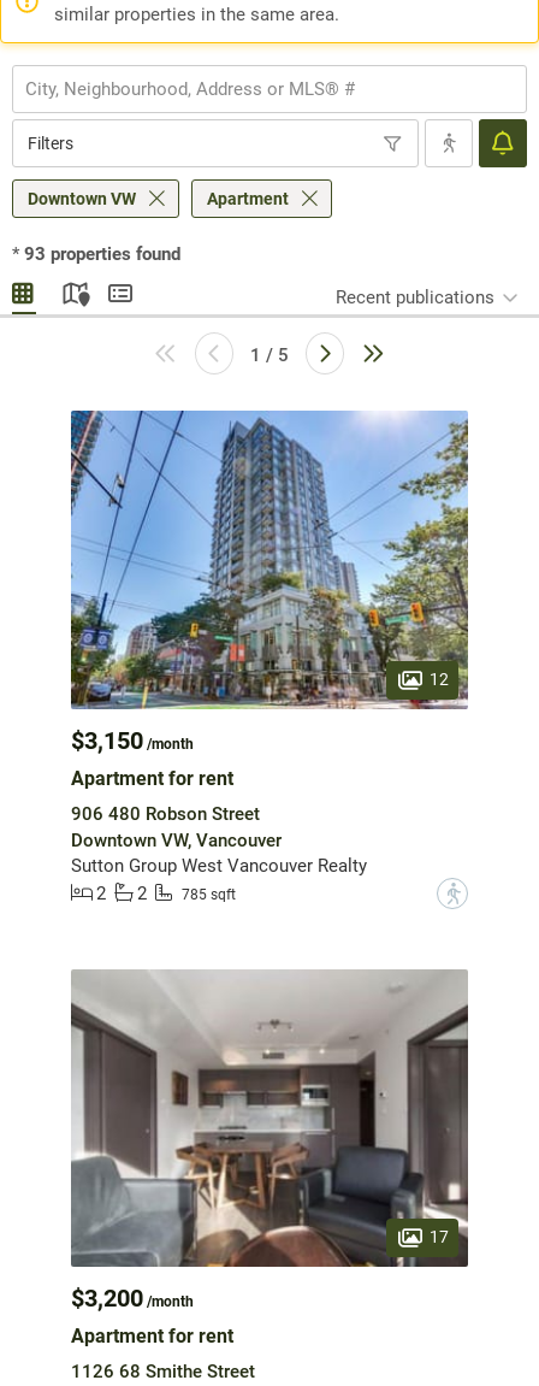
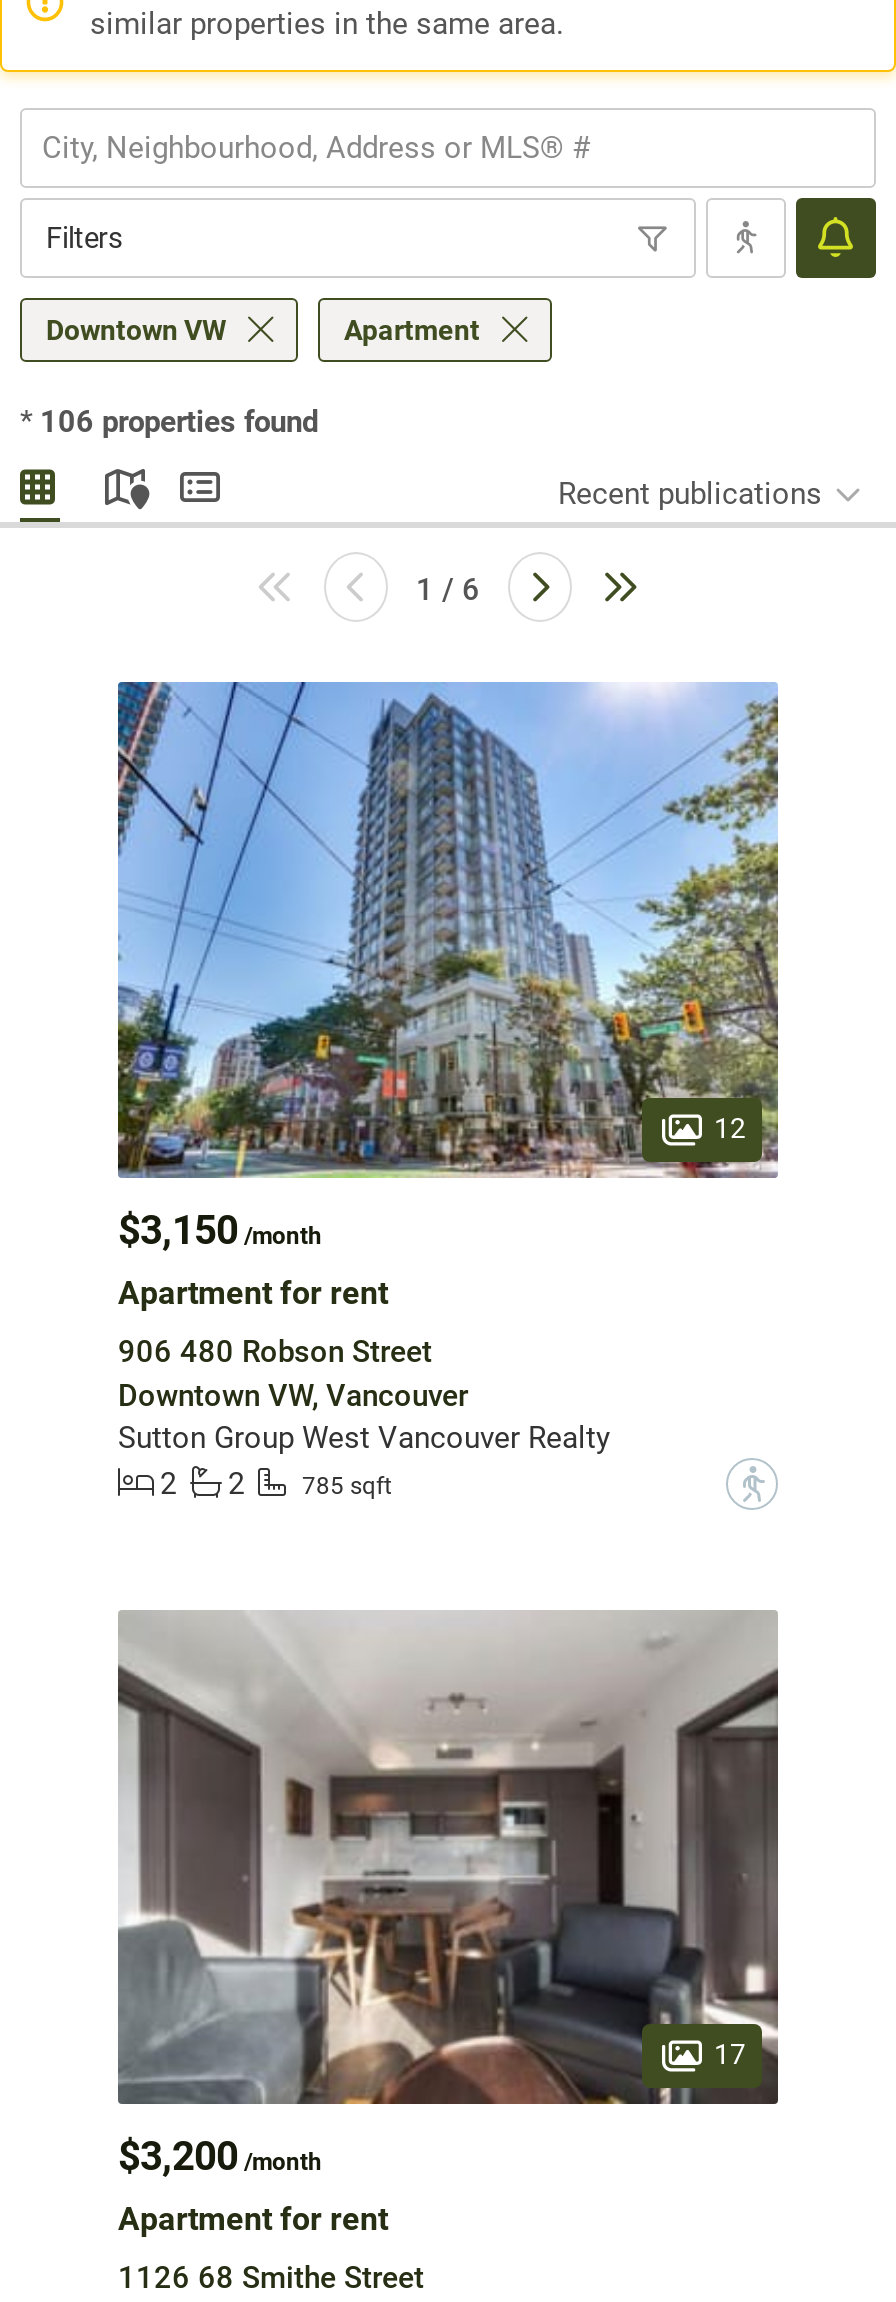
[12,243,180,265] * 93 properties found -> [20,404,318,440] * 106 properties found
[250,344,289,366] 1 / 5 -> [416,572,480,608] 1 / 6

